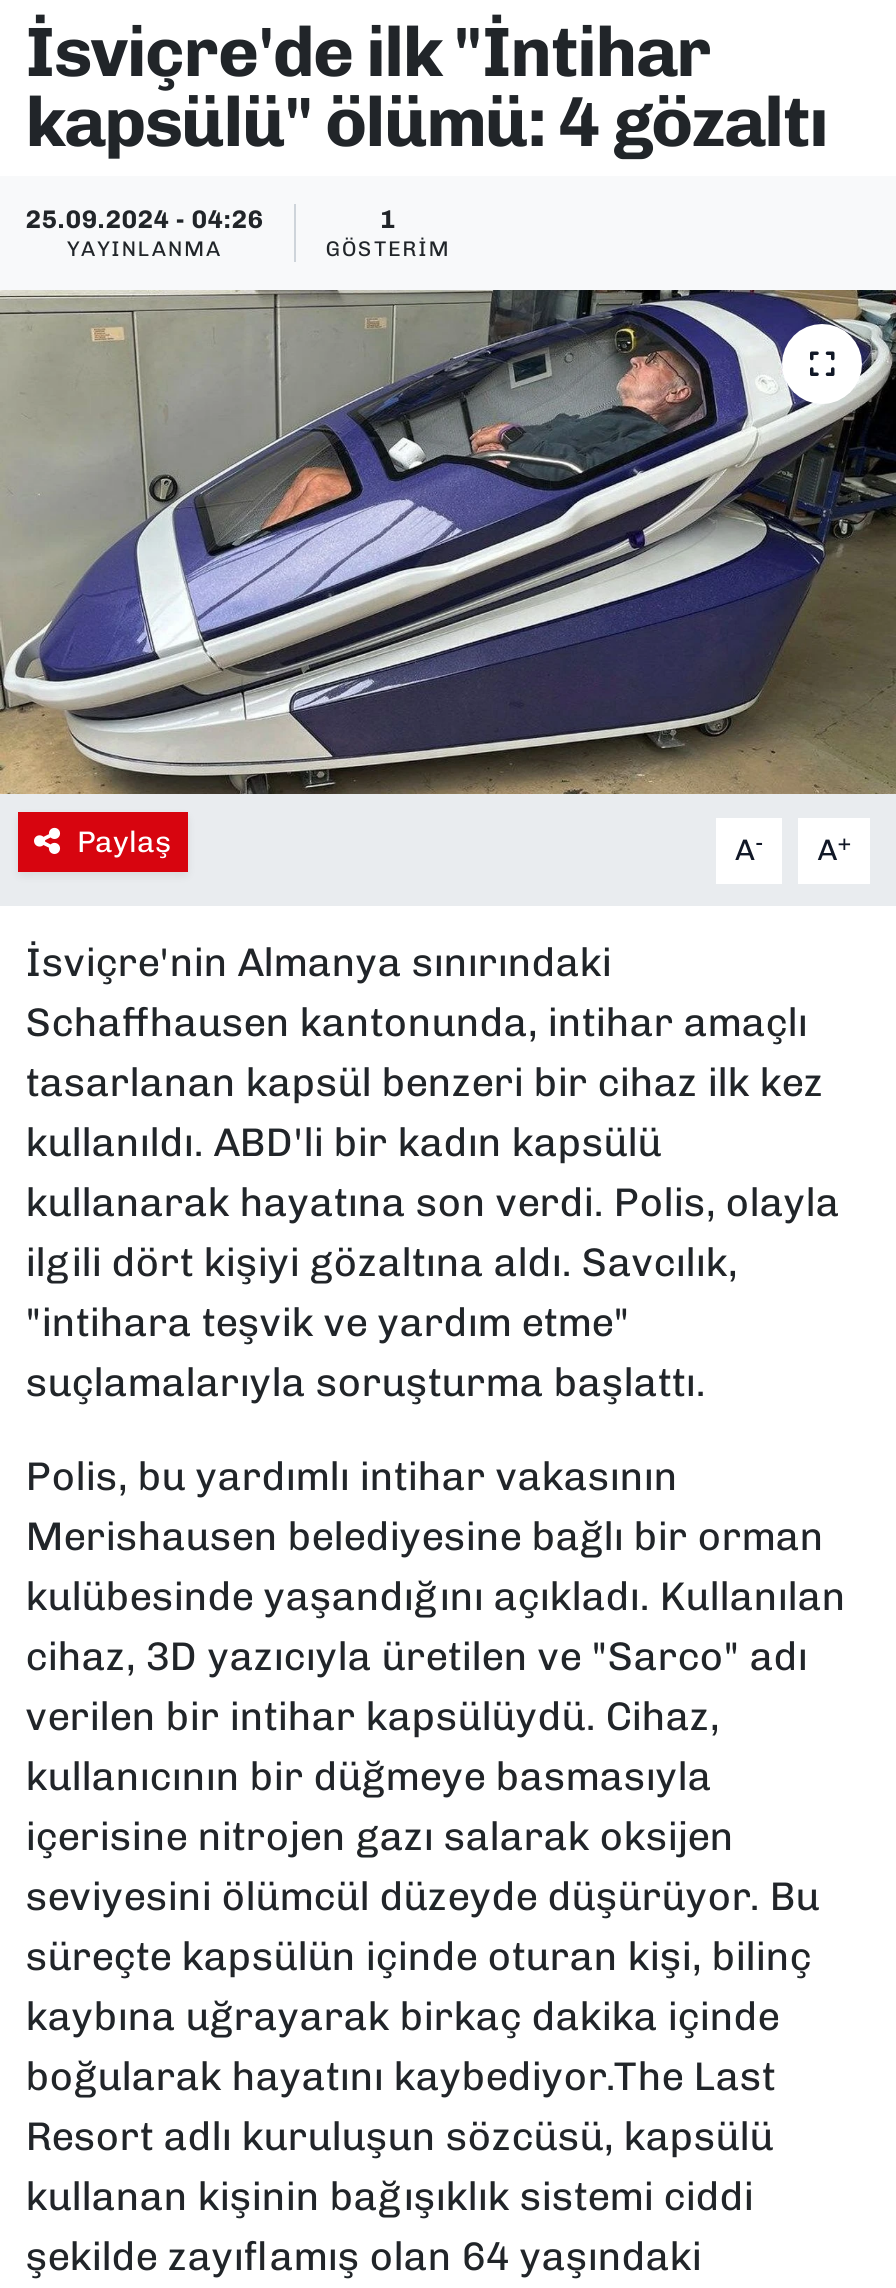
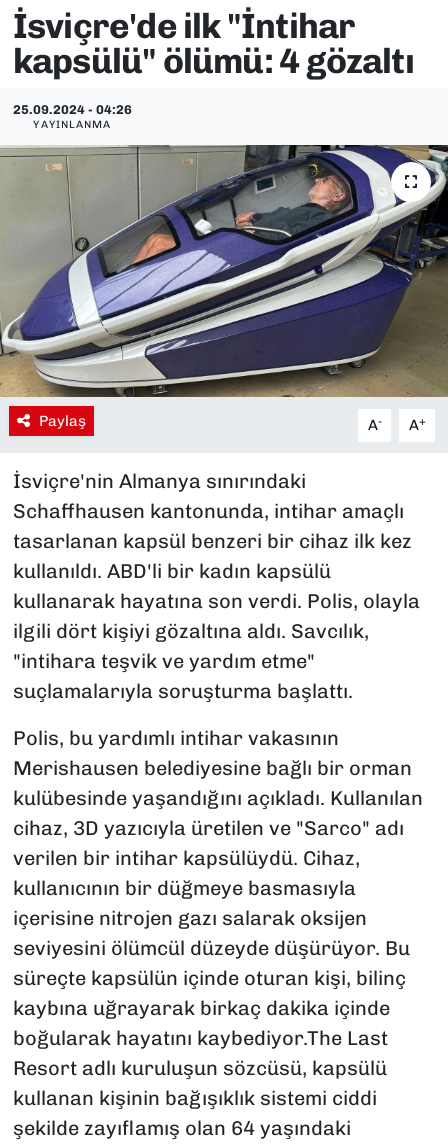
[326,204,450,262] 1 | GÖSTERIM -> none

